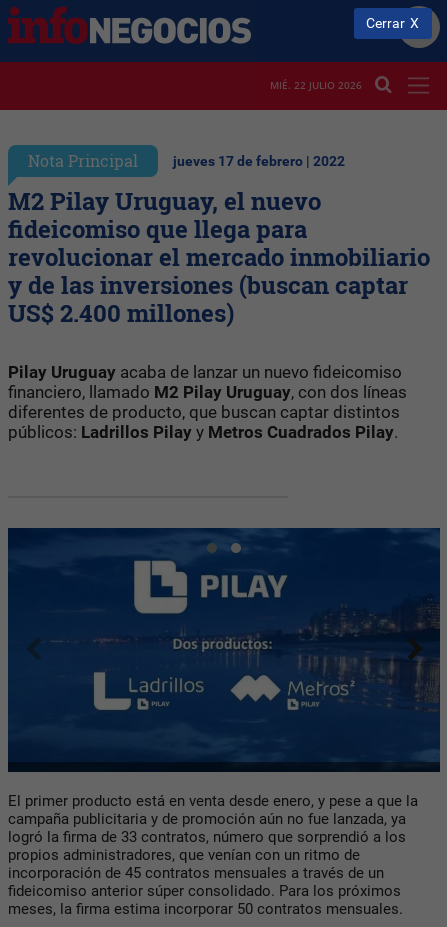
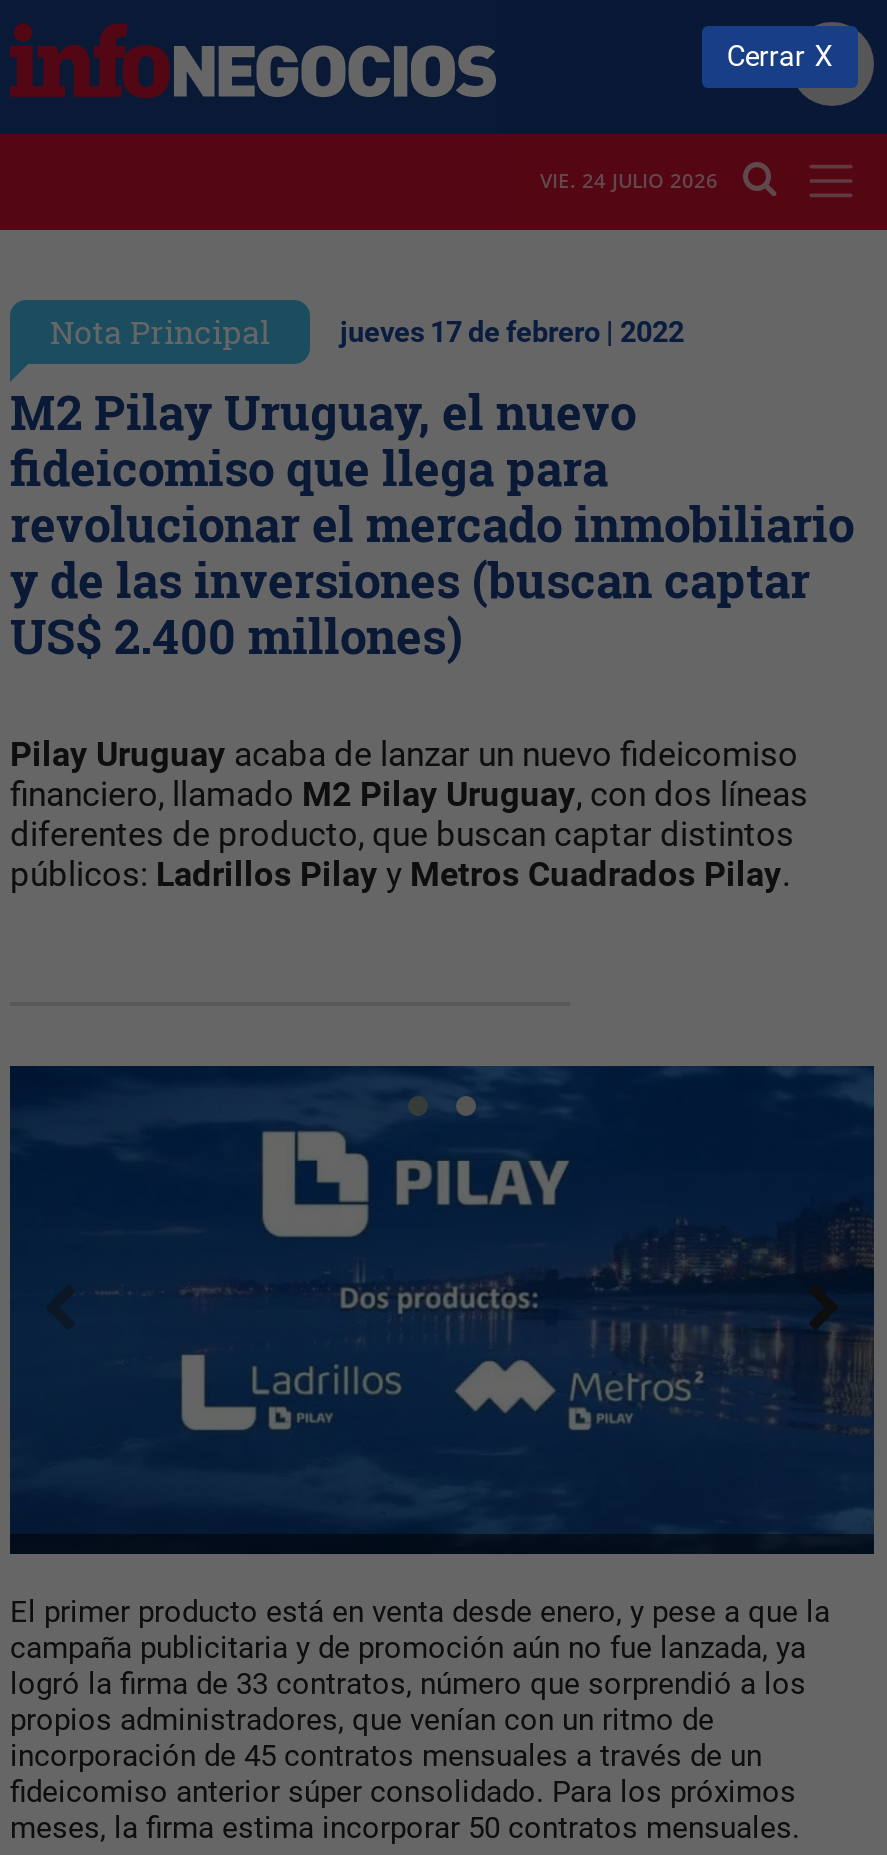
[270,78,362,92] MIÉ. 22 JULIO 2026 -> [540,167,718,195] VIE. 24 JULIO 2026

